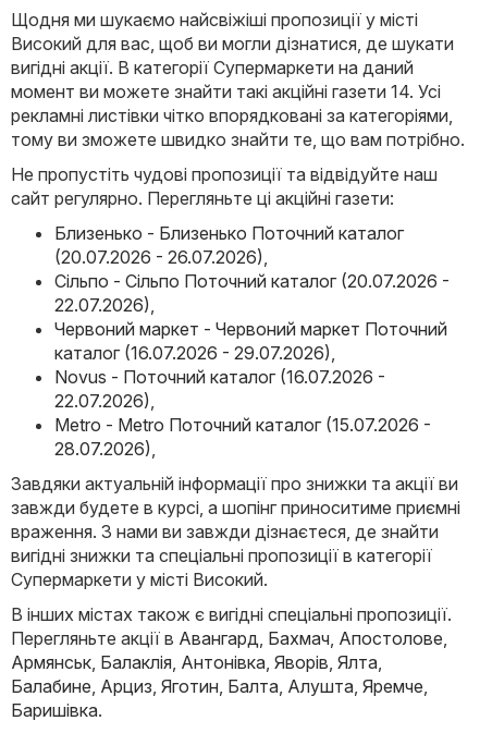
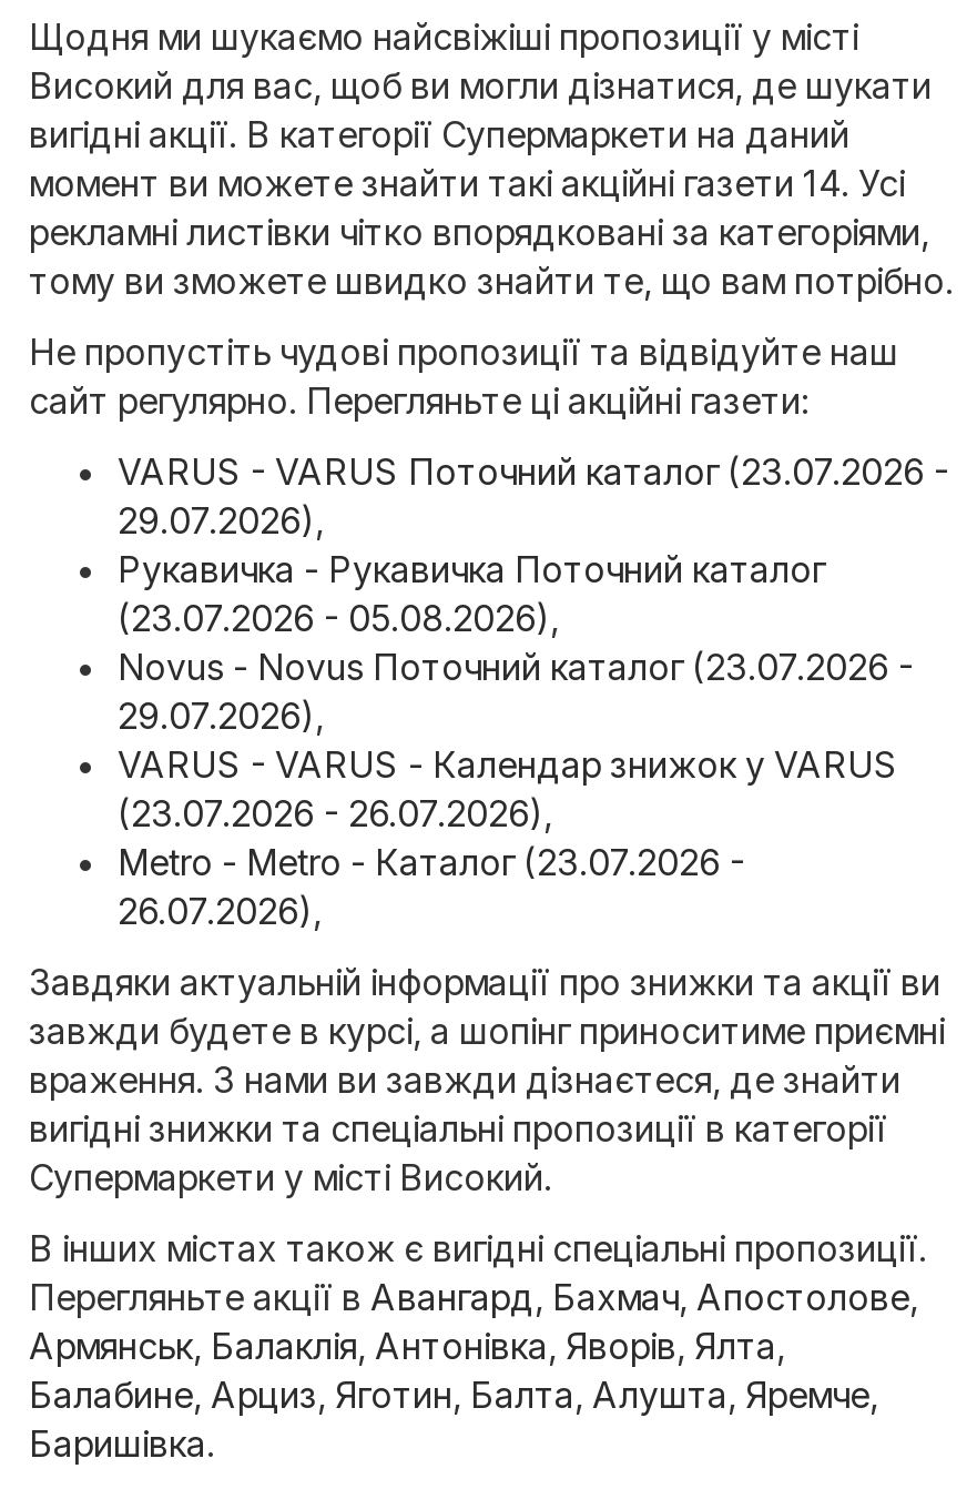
[54,222,450,460] Близенько - Близенько Поточний каталог | (20.07.2026 - 26.07.2026), | Сільпо - Сільпо Поточний каталог (20.07.2026 - | 22.07.2026), | Червоний маркет - Червоний маркет Поточний | каталог (16.07.2026 - 29.07.2026), | Novus - Поточний каталог (16.07.2026 - | 22.07.2026), | Metro - Metro Поточний каталог (15.07.2026 - | 28.07.2026), -> [118,449,949,933] VARUS - VARUS Поточний каталог (23.07.2026 - | 29.07.2026), | Рукавичка - Рукавичка Поточний каталог | (23.07.2026 - 05.08.2026), | Novus - Novus Поточний каталог (23.07.2026 - | 29.07.2026), | VARUS - VARUS - Календар знижок у VARUS | (23.07.2026 - 26.07.2026), | Metro - Metro - Каталог (23.07.2026 - | 26.07.2026),

